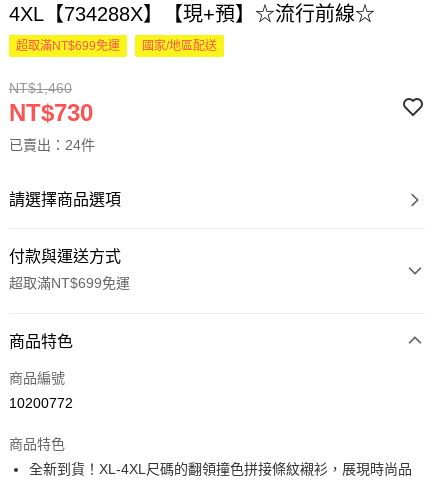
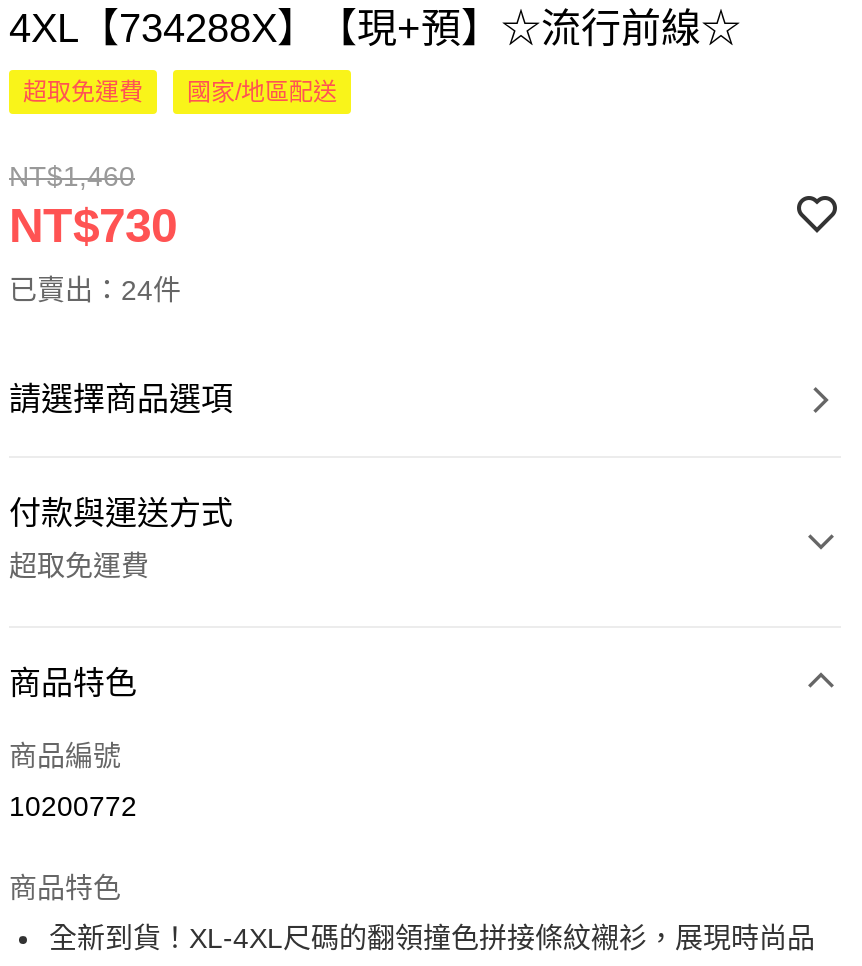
[16,39,120,53] 超取滿NT$699免運 -> [23,78,143,106] 超取免運費
[9,275,130,291] 超取滿NT$699免運 -> [9,550,149,582] 超取免運費

